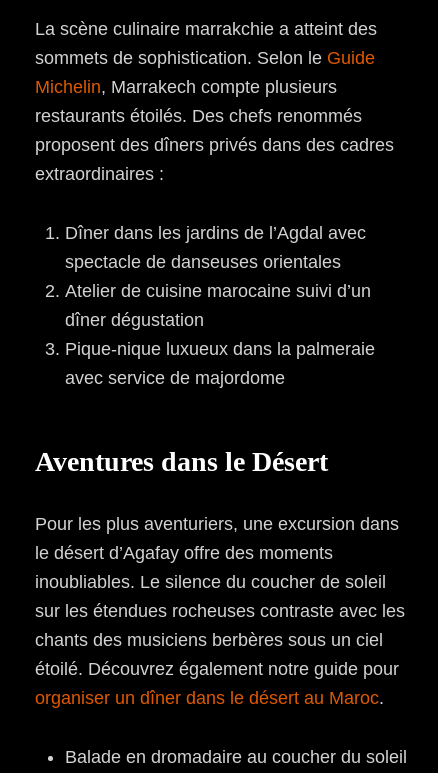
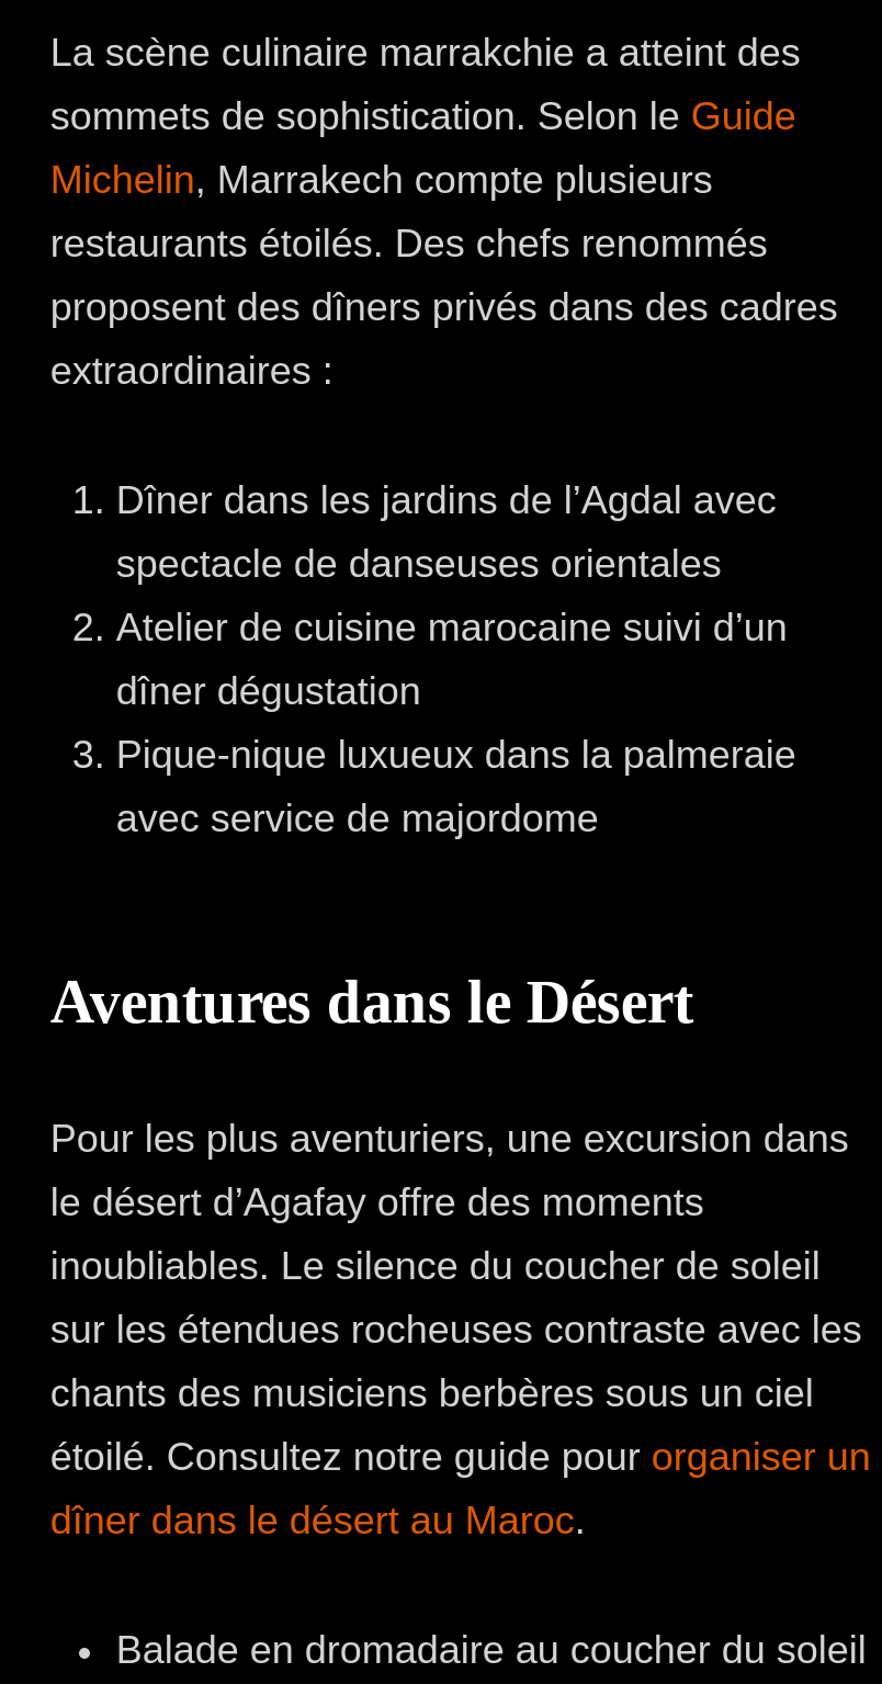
[35,659,399,708] étoilé. Découvrez également notre guide pour | organiser un dîner dans le désert au Maroc. -> [50,1435,871,1542] étoilé. Consultez notre guide pour organiser un | dîner dans le désert au Maroc.

